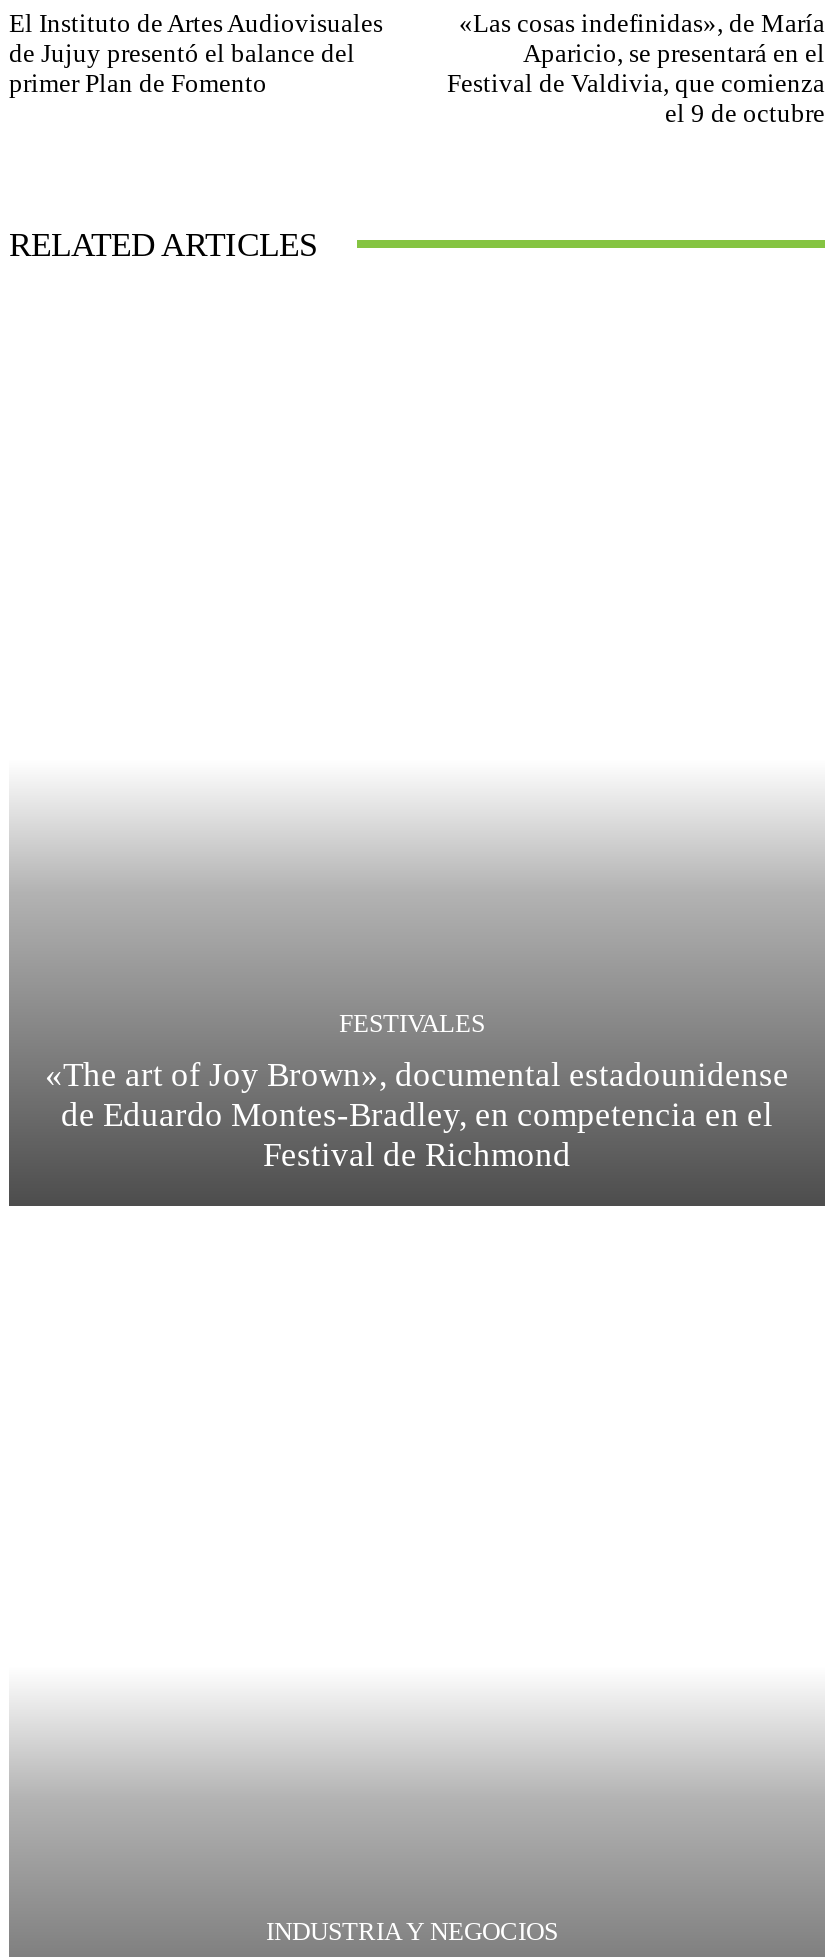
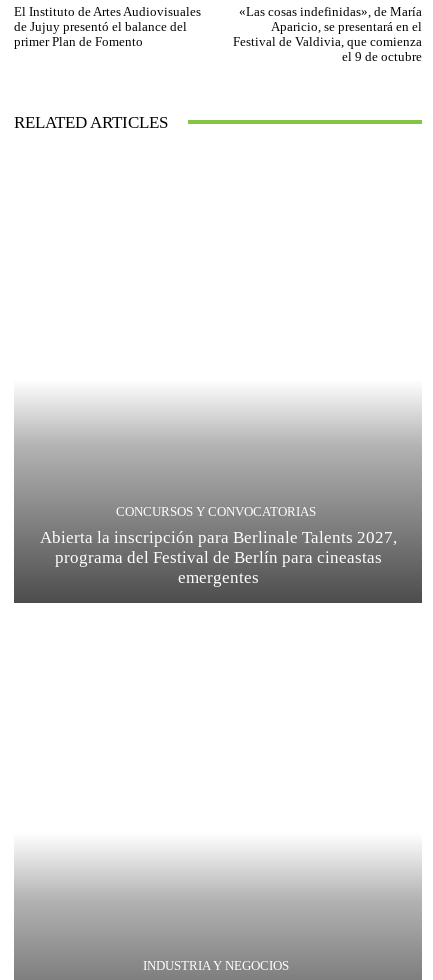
[339,1009,485,1039] FESTIVALES -> [115,504,315,519] CONCURSOS Y CONVOCATORIAS
[45,1057,789,1175] «The art of Joy Brown», documental estadounidense | de Eduardo Montes-Bradley, en competencia en el | Festival de Richmond -> [39,528,396,587] Abierta la inscripción para Berlinale Talents 2027, | programa del Festival de Berlín para cineastas | emergentes

